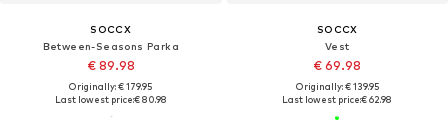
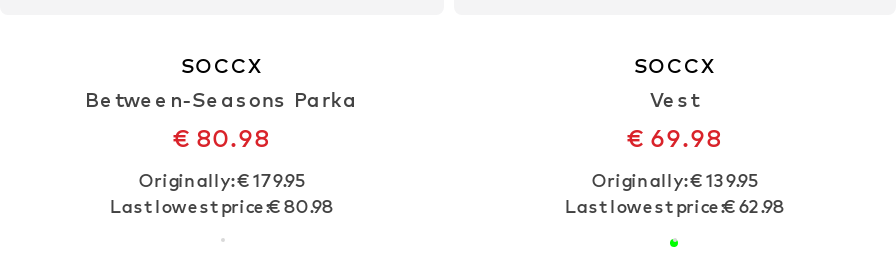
[87,58,135,73] € 89.98 -> [172,124,270,154] € 80.98

